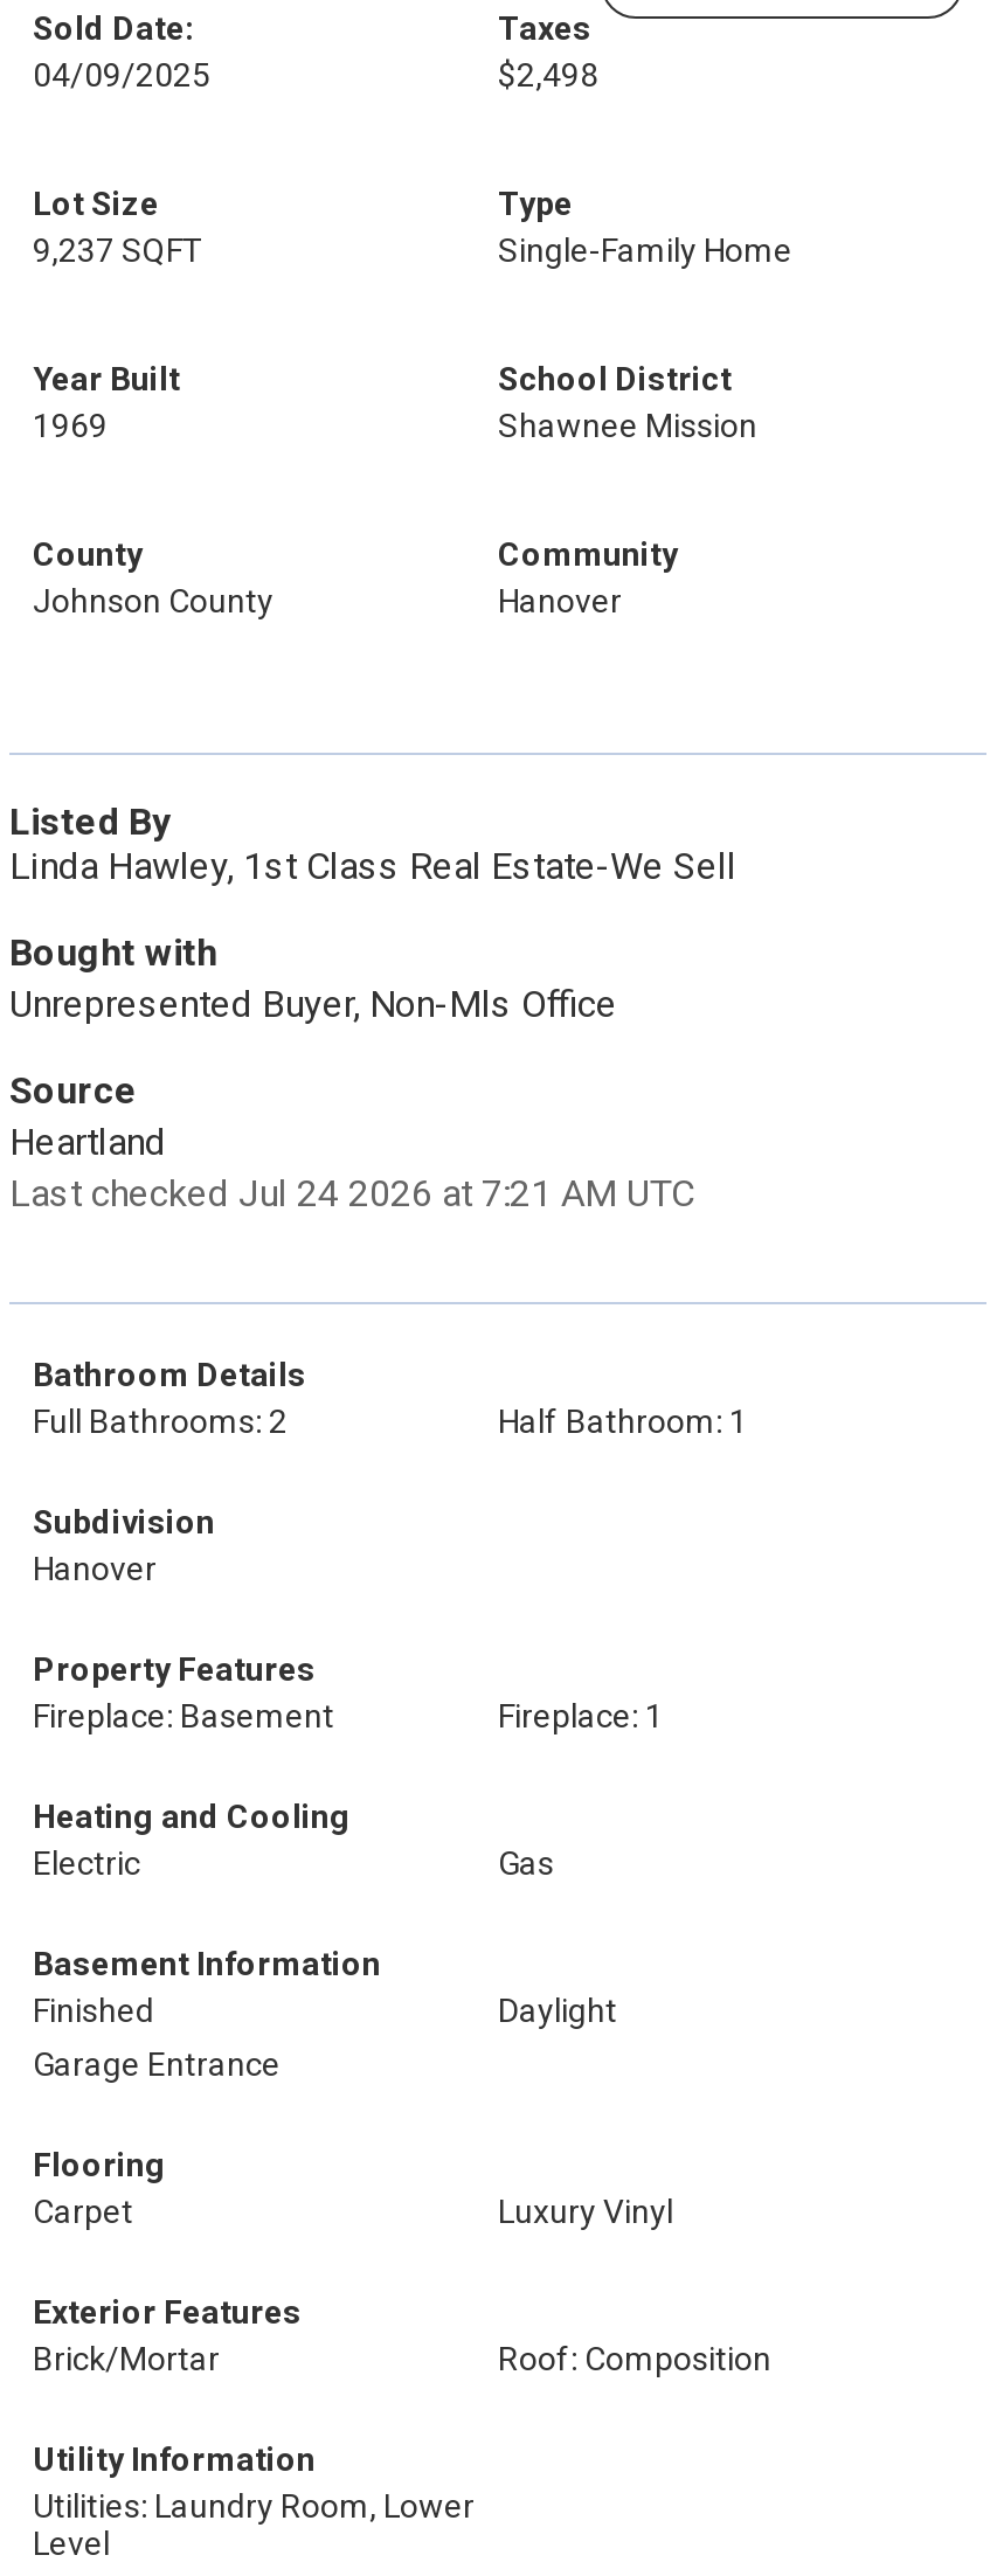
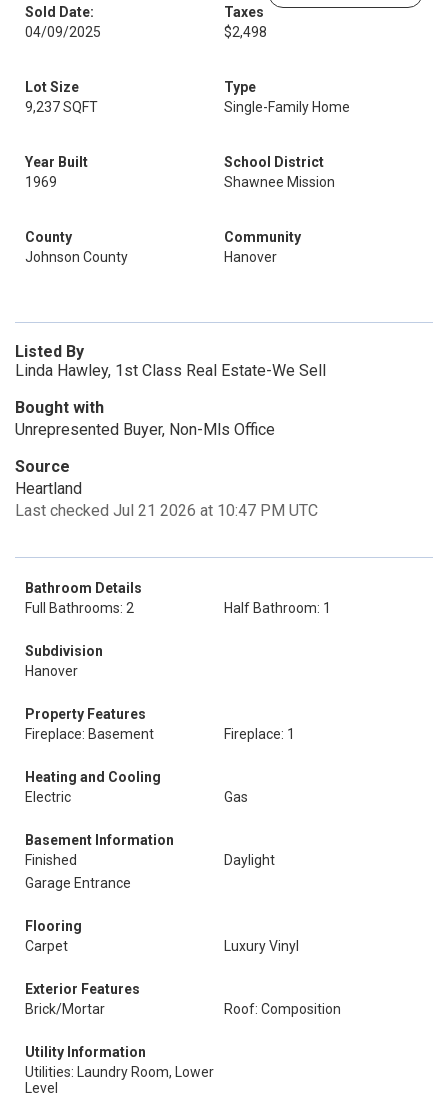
[9,1171,694,1216] Last checked Jul 24 2026 at 7:21 AM UTC -> [15,501,318,520] Last checked Jul 21 2026 at 10:47 PM UTC

